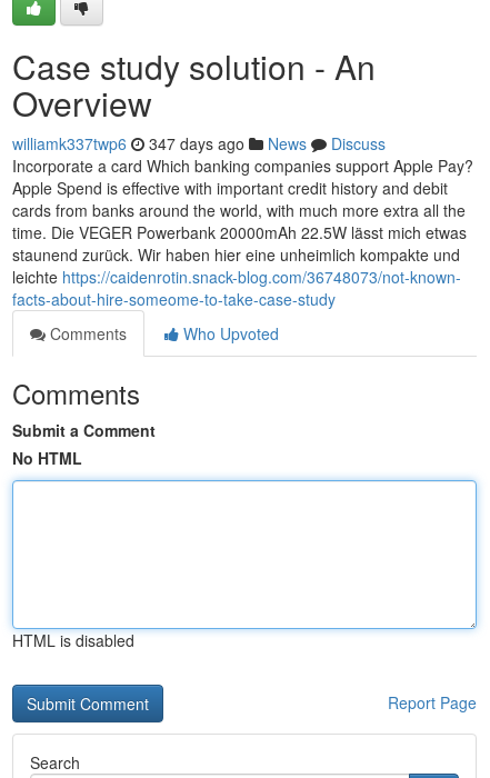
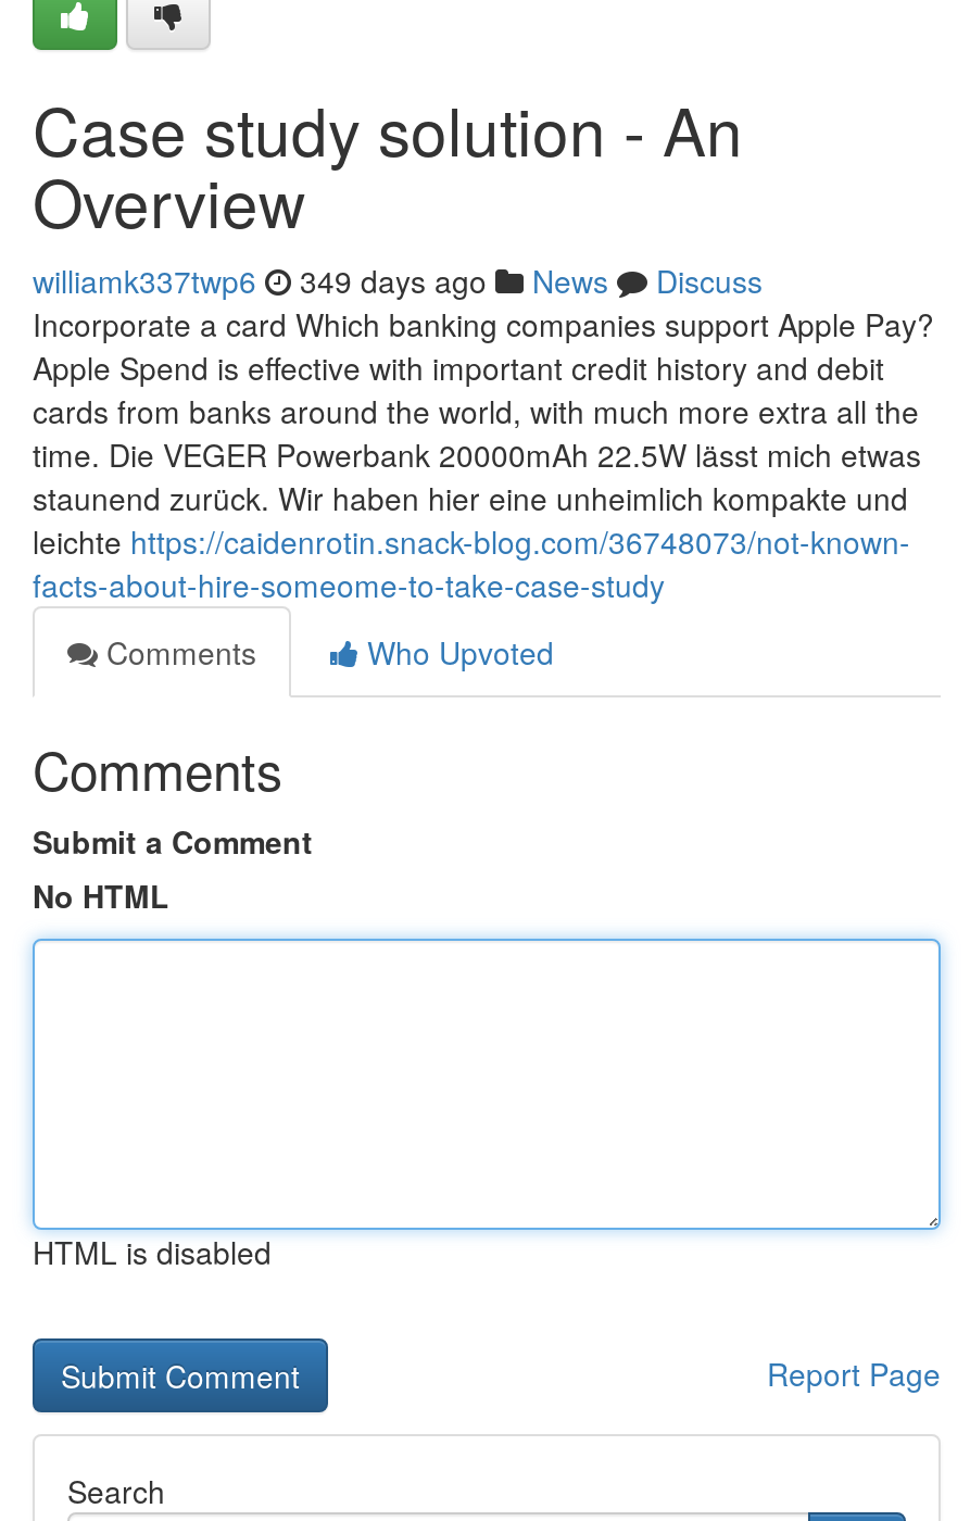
[12,132,386,154] williamk337twp6 347 days ago News Discuss -> [33,259,763,302] williamk337twp6 349 days ago News Discuss

